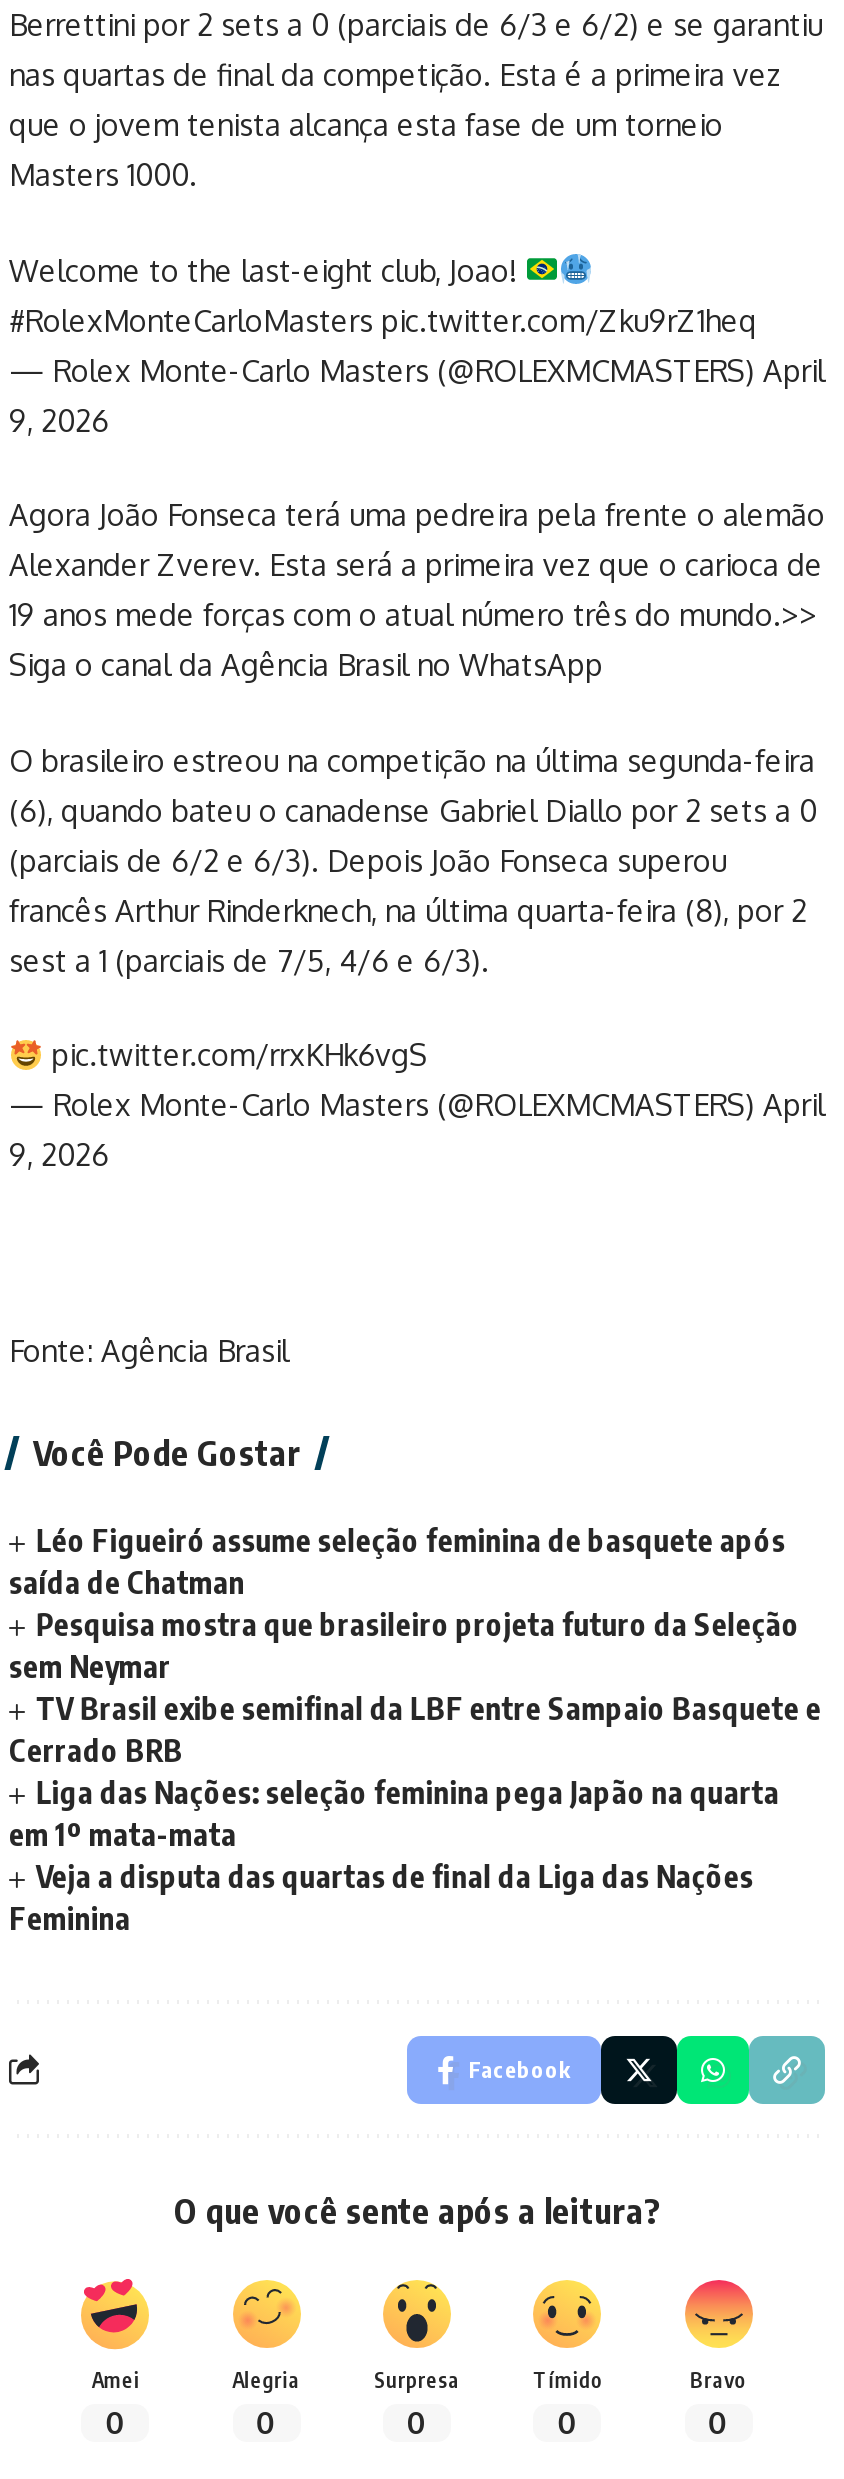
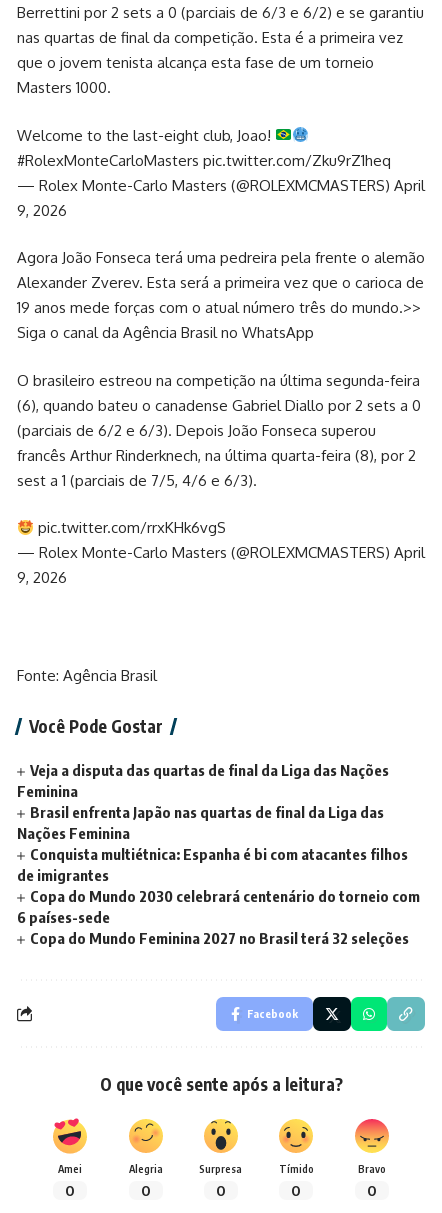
[9,1522,822,1852] Léo Figueiró assume seleção feminina de basquete após | saída de Chatman | Pesquisa mostra que brasileiro projeta futuro da Seleção | sem Neymar | TV Brasil exibe semifinal da LBF entre Sampaio Basquete e | Cerrado BRB | Liga das Nações: seleção feminina pega Japão na quarta | em 1º mata-mata -> none
moved [9,1858,754,1936] -> [17,761,389,800]: Veja a disputa das quartas de final da Liga das Nações | Feminina
none -> [17,803,420,947] Brasil enfrenta Japão nas quartas de final da Liga das | Nações Feminina | Conquista multiétnica: Espanha é bi com atacantes filhos | de imigrantes | Copa do Mundo 2030 celebrará centenário do torneio com | 6 países-sede | Copa do Mundo Feminina 2027 no Brasil terá 32 seleções

